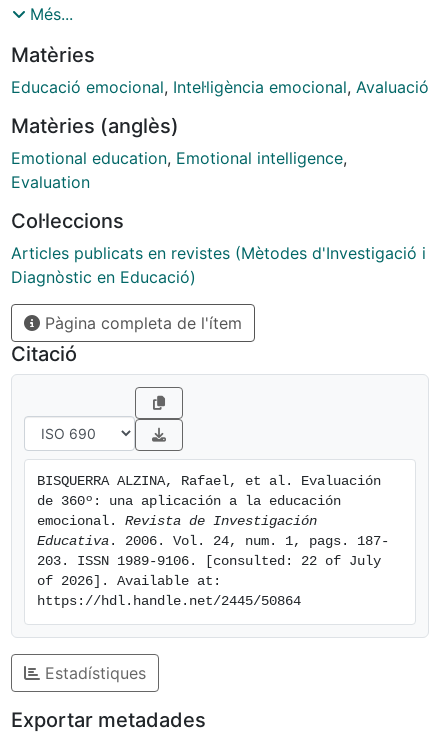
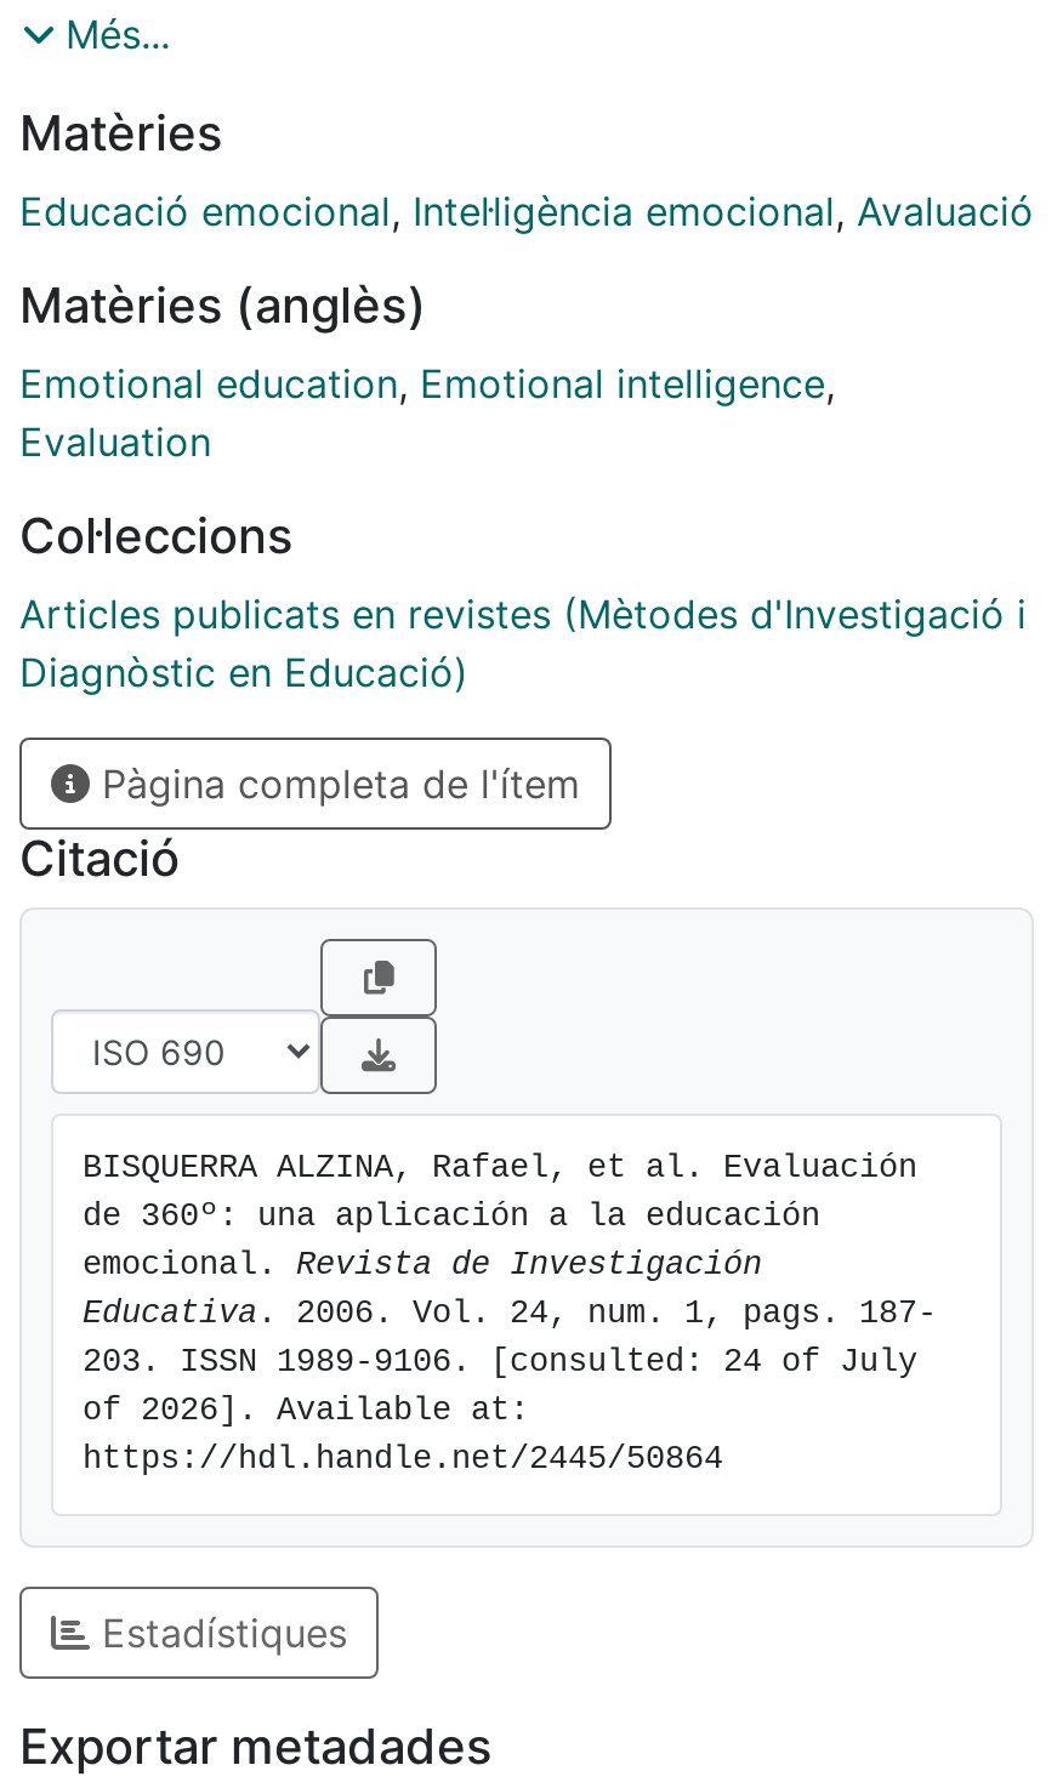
[37,554,381,569] 203. ISSN 1989-9106. [consulted: 22 of July -> [83,1345,917,1381] 203. ISSN 1989-9106. [consulted: 24 of July

